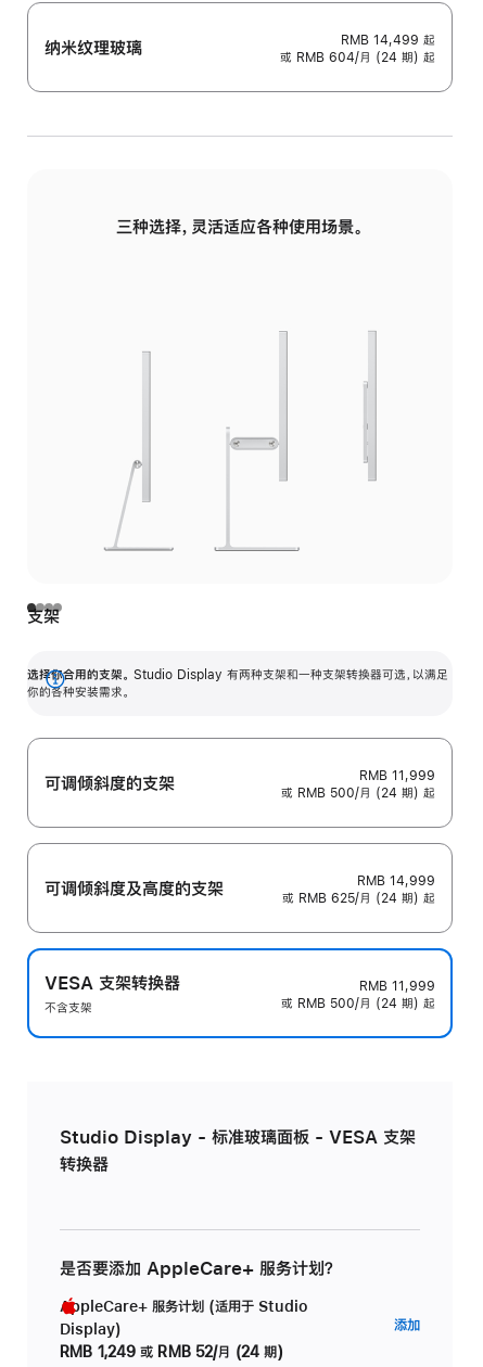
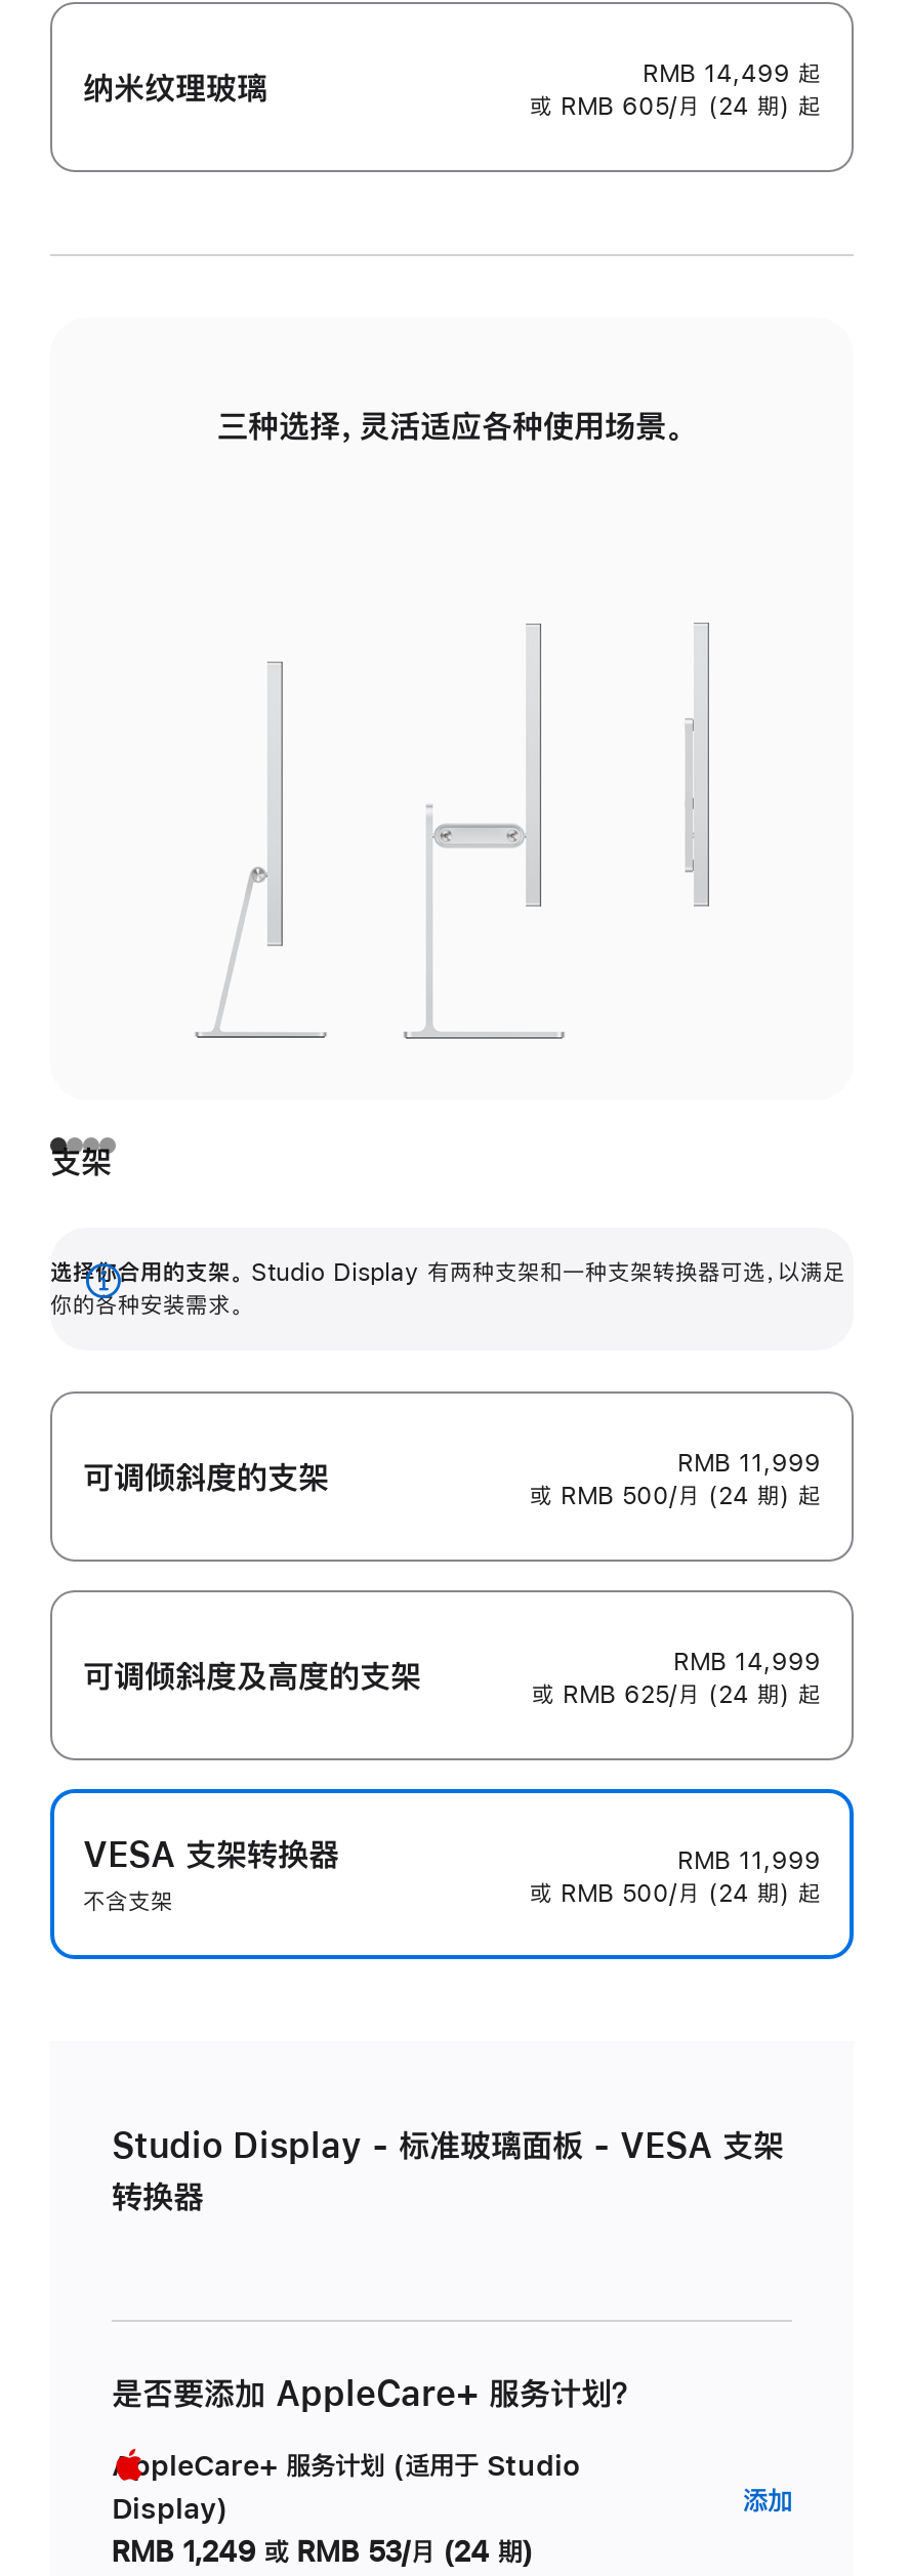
[280,51,435,64] 或 RMB 604/月 (24 期) 起 -> [530,95,821,119] 或 RMB 605/月 (24 期) 起
[60,1345,283,1360] RMB 1,249 或 RMB 52/月 (24 期) -> [112,2538,533,2566] RMB 1,249 或 RMB 53/月 (24 期)

